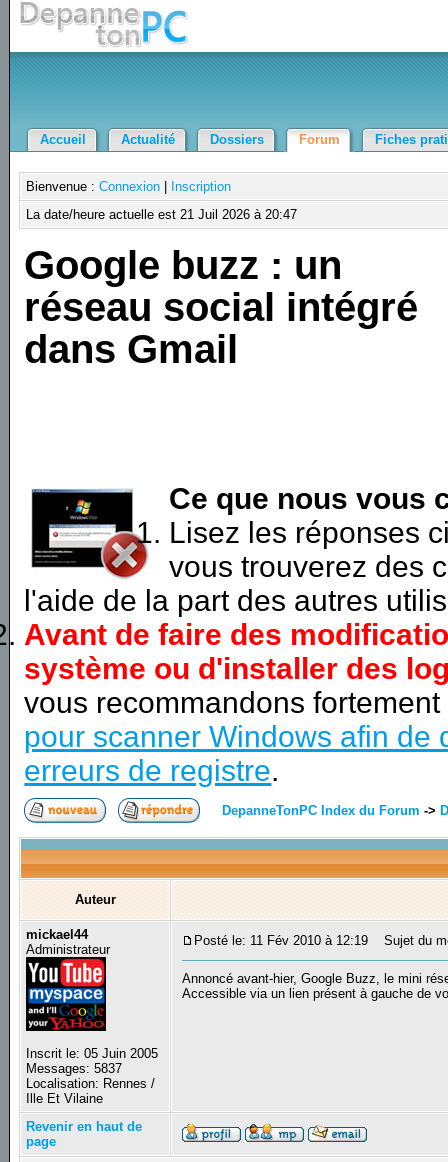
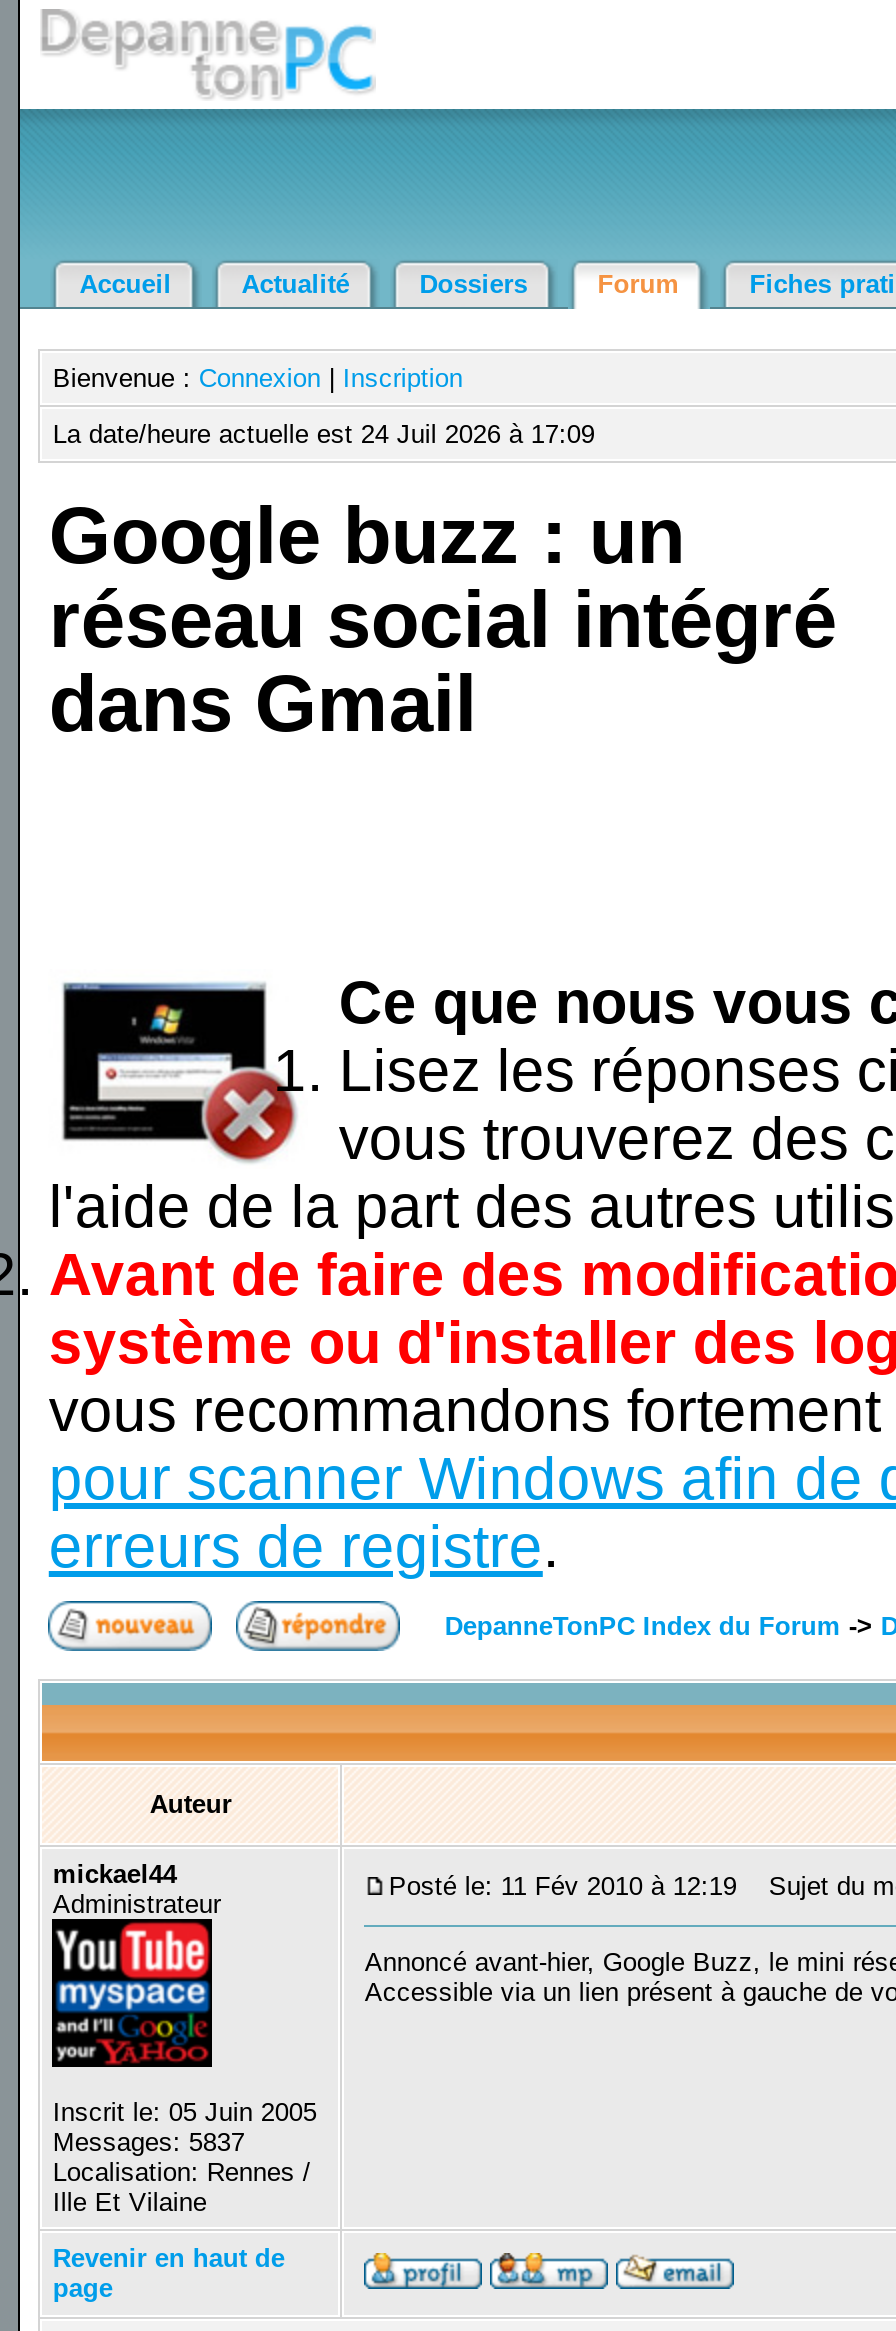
[26,207,297,222] La date/heure actuelle est 21 Juil 2026 à 20:47 -> [53,419,595,449] La date/heure actuelle est 24 Juil 2026 à 17:09

